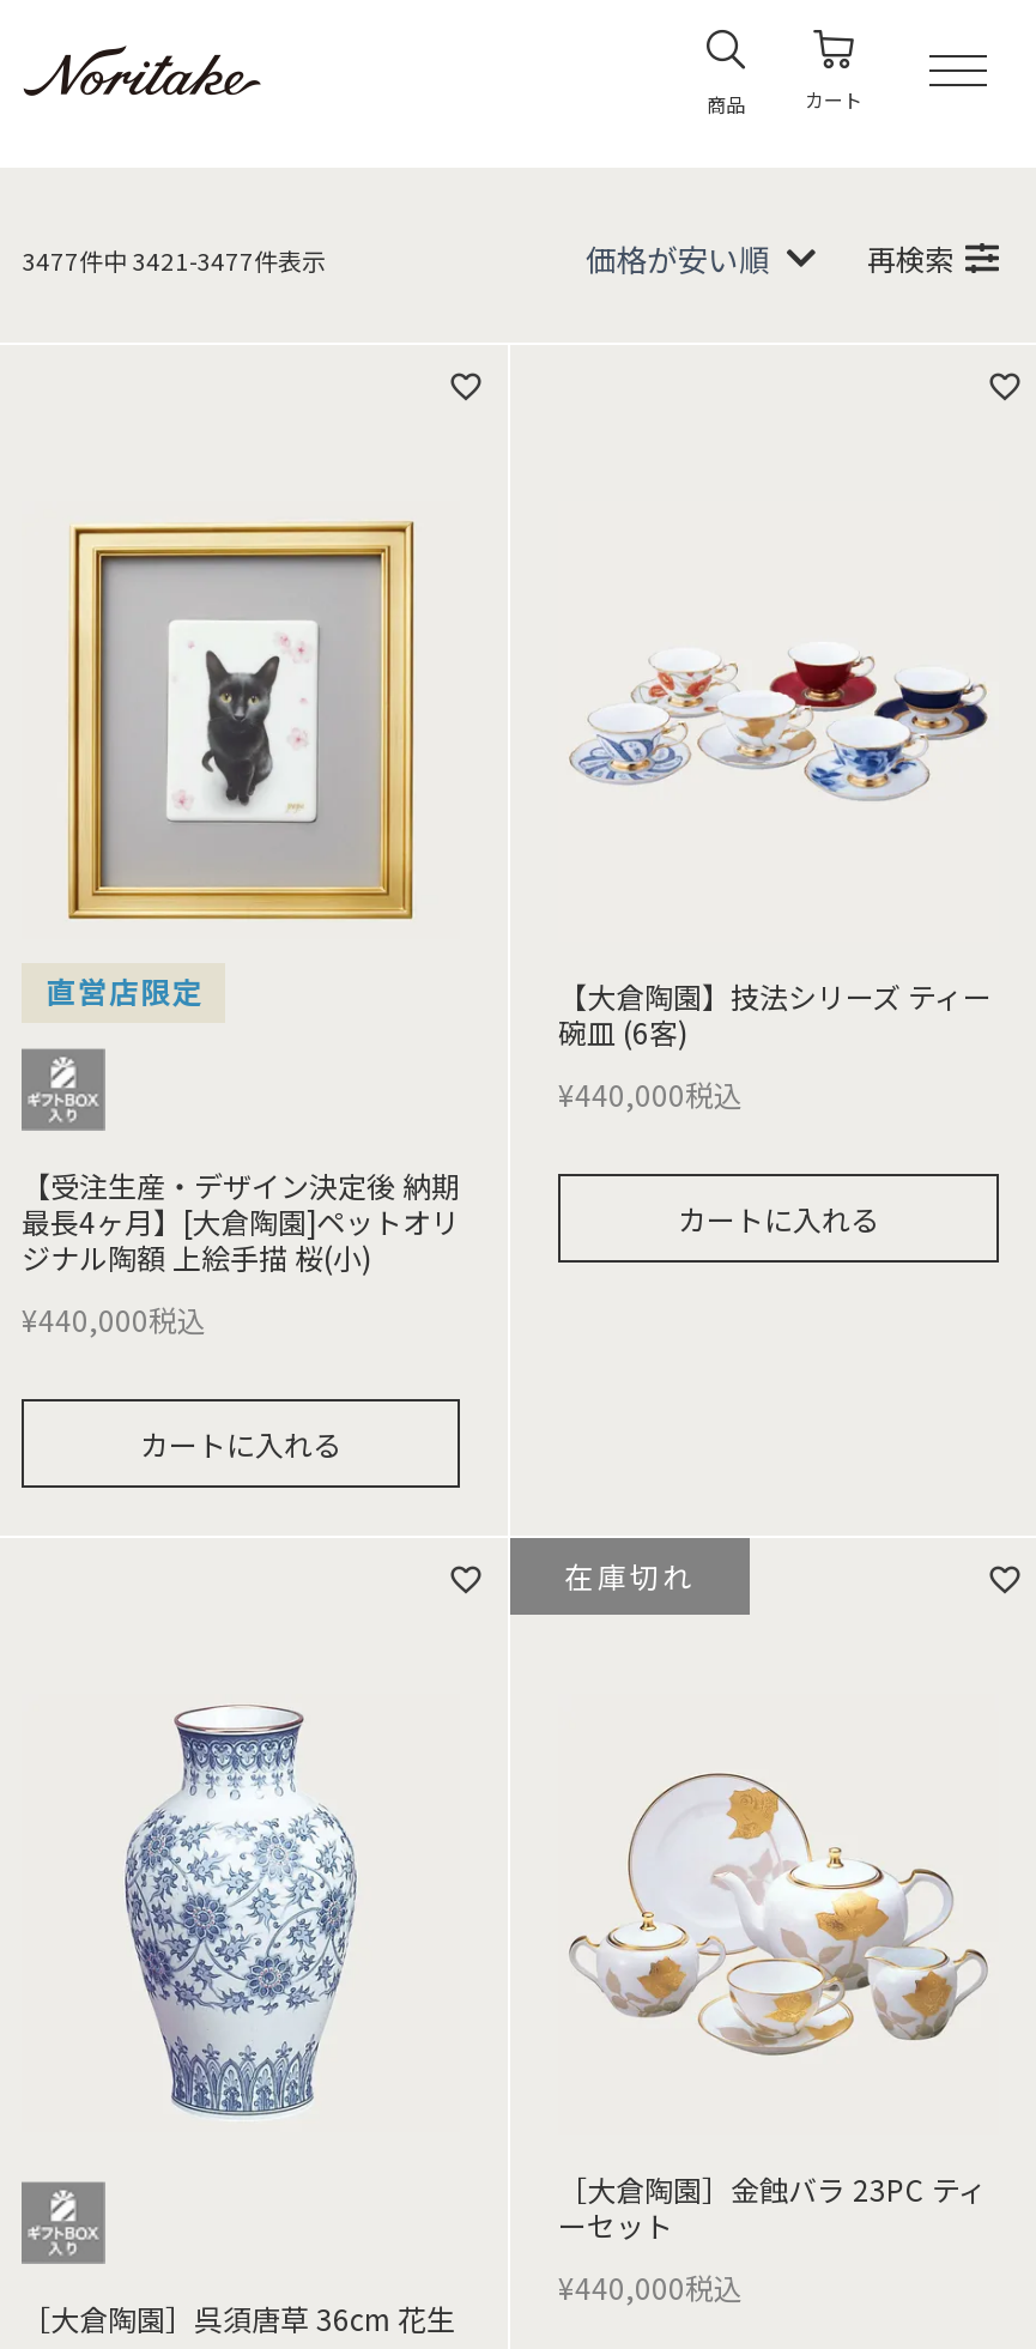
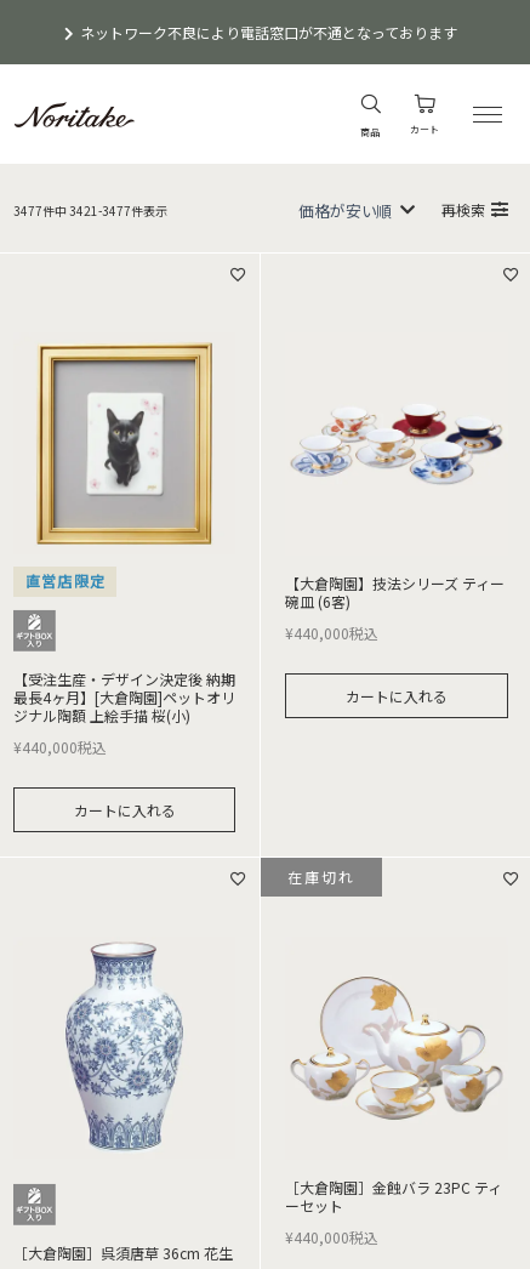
none -> [80,22,457,42] ネットワーク不良により電話窓口が不通となっております

